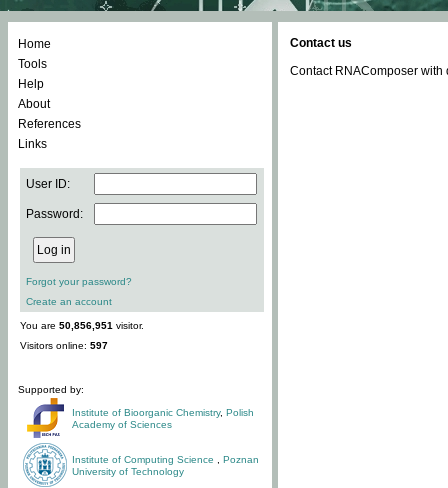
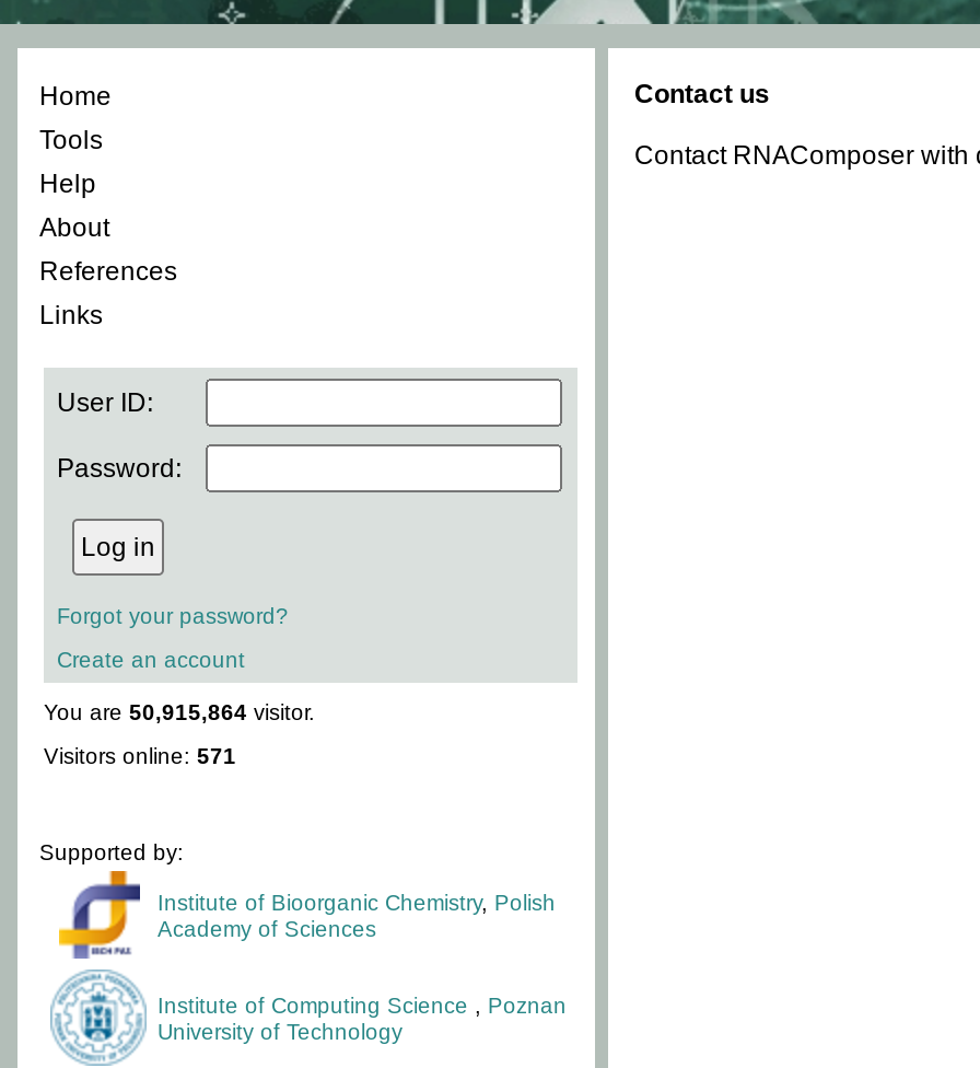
[20,320,144,331] You are 50,856,951 visitor. -> [44,700,315,724] You are 50,915,864 visitor.
[20,340,108,351] Visitors online: 597 -> [44,744,236,768] Visitors online: 571

